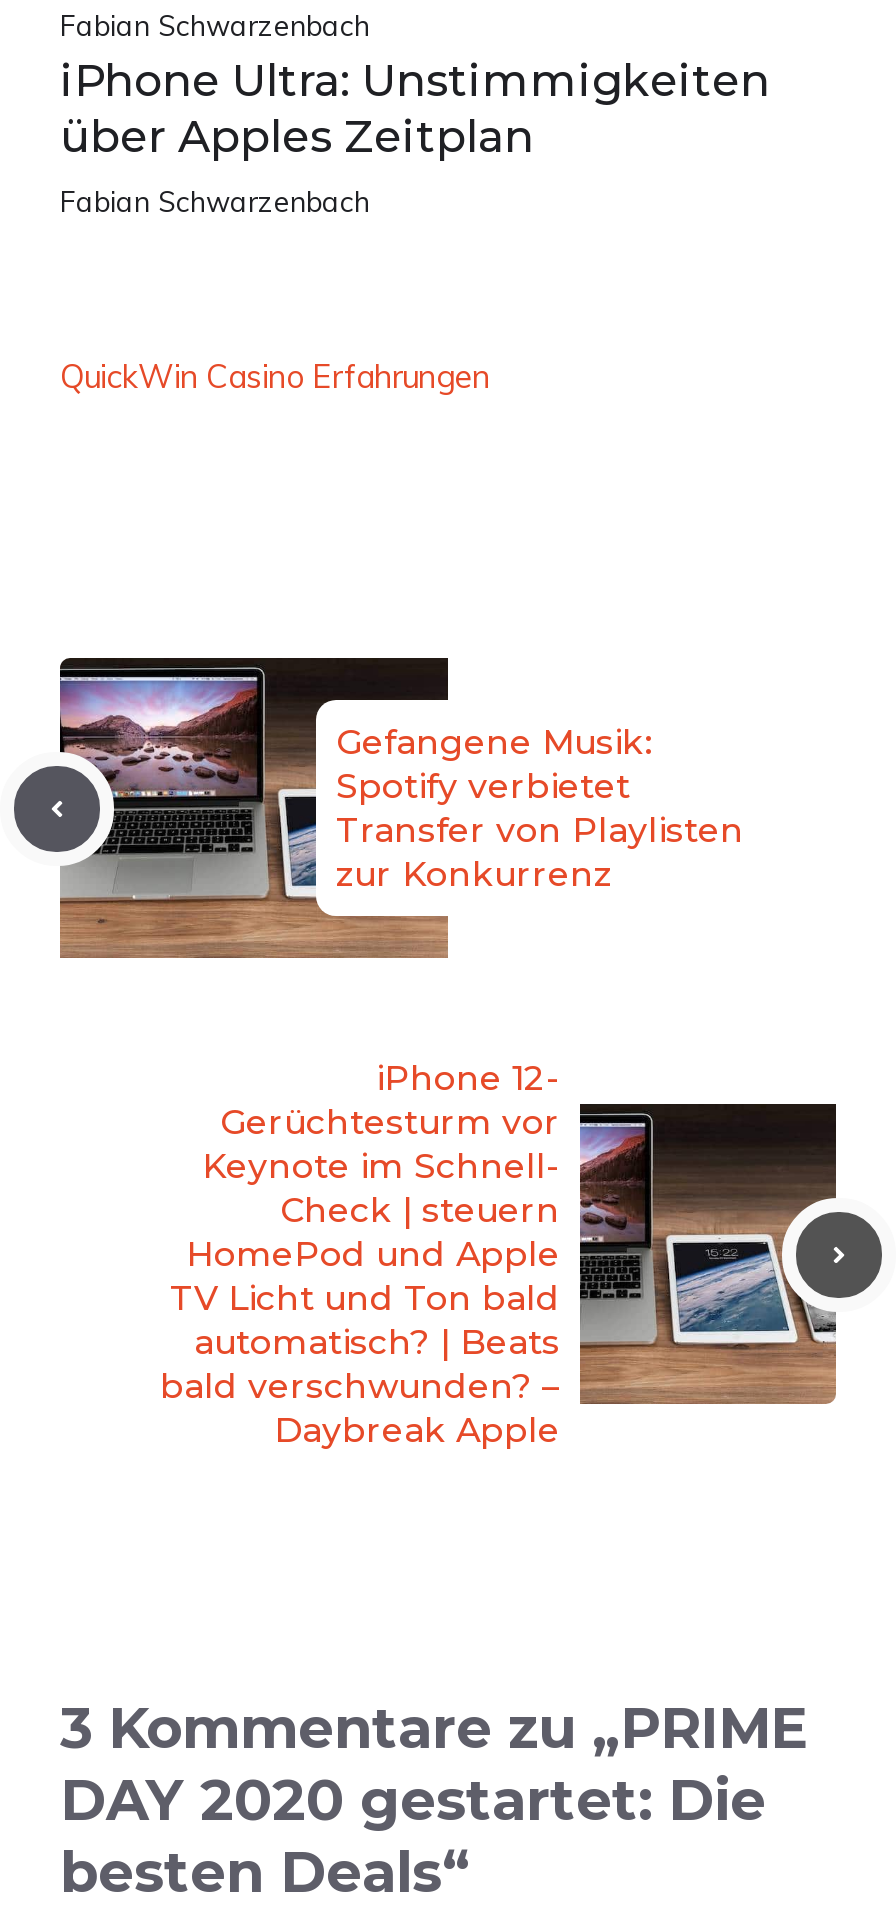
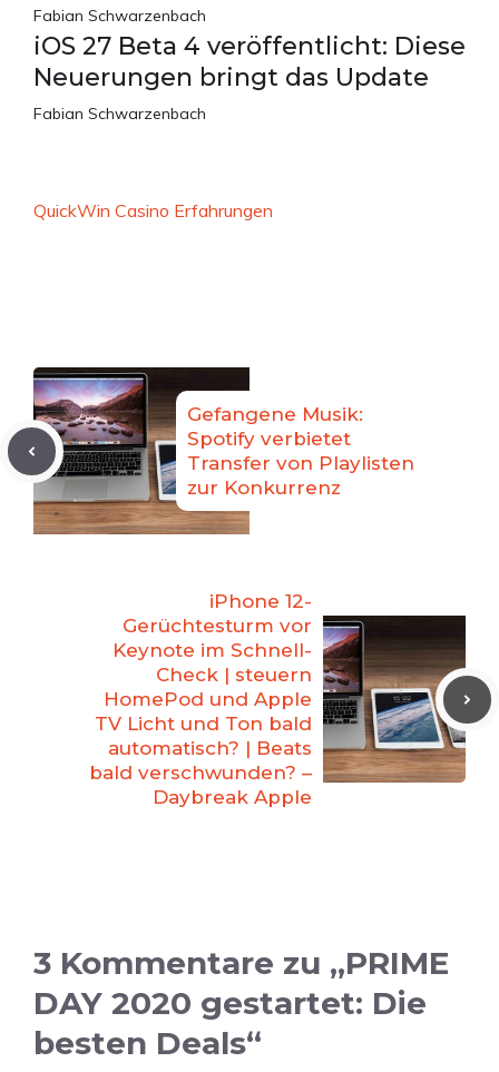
[60,55,770,165] iPhone Ultra: Unstimmigkeiten | über Apples Zeitplan -> [33,32,466,93] iOS 27 Beta 4 veröffentlicht: Diese | Neuerungen bringt das Update

